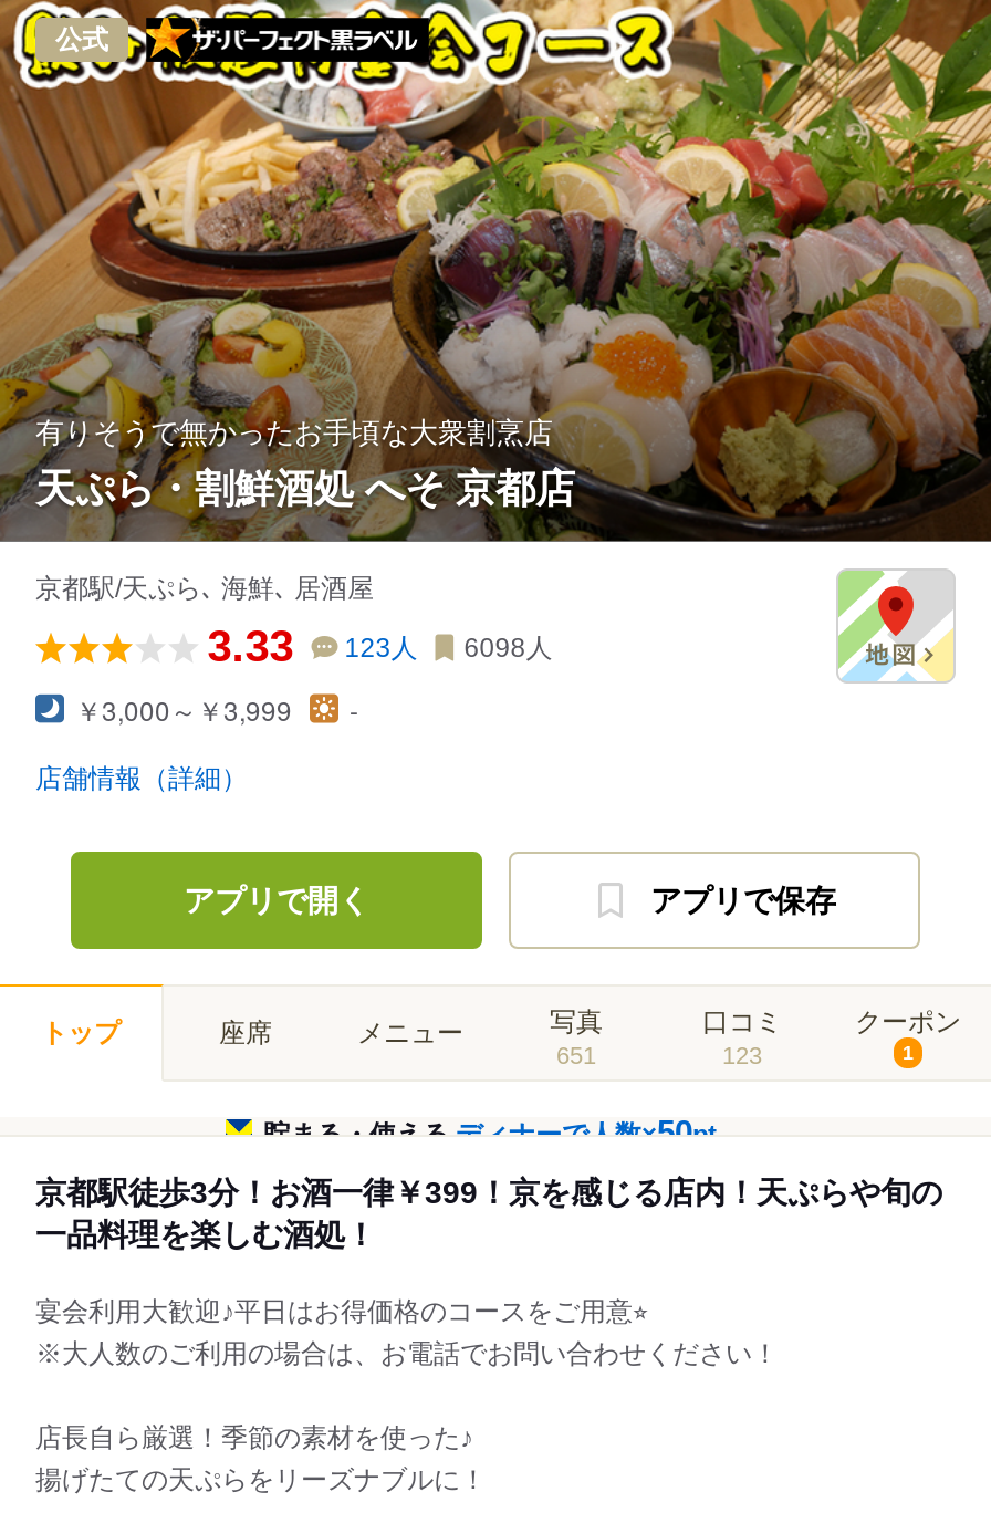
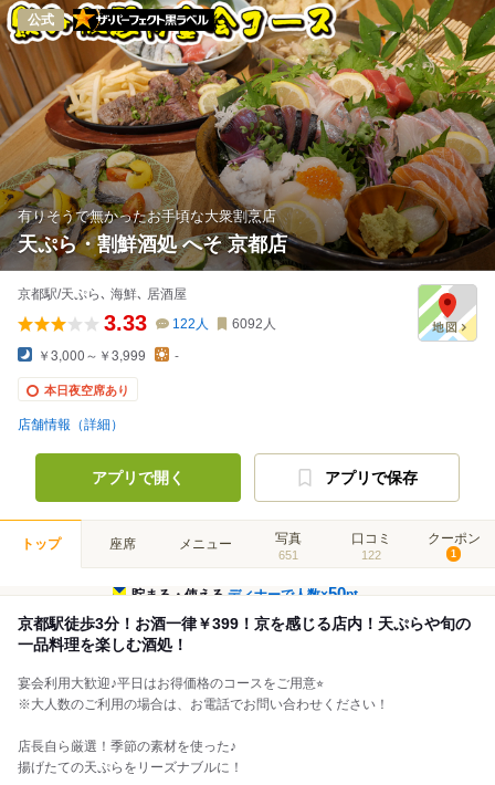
[345,632,418,663] 123人 -> [172,316,209,332] 122人
[464,632,553,663] 6098人 -> [232,316,276,332] 6092人
none -> [44,384,129,397] 本日夜空席あり
[722,1042,762,1068] 123 -> [361,548,381,562] 122

